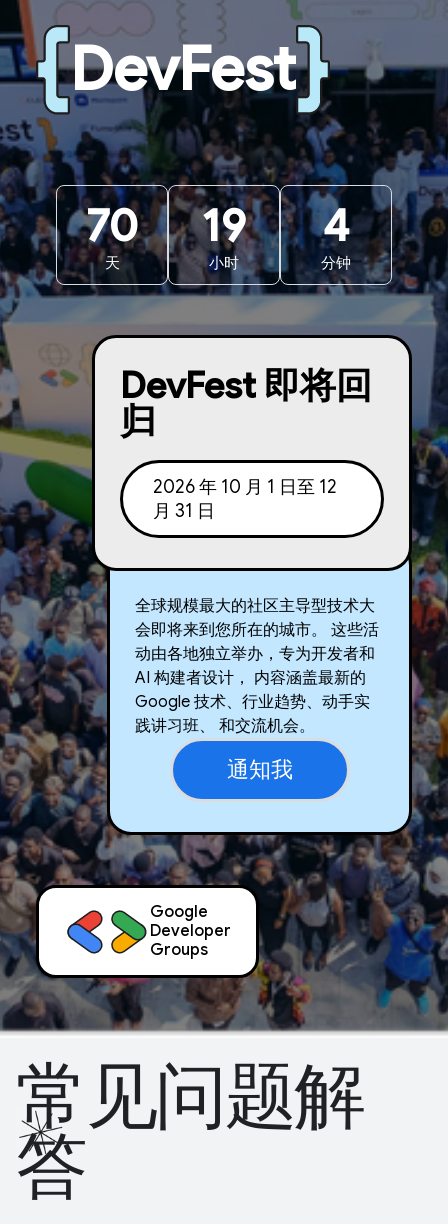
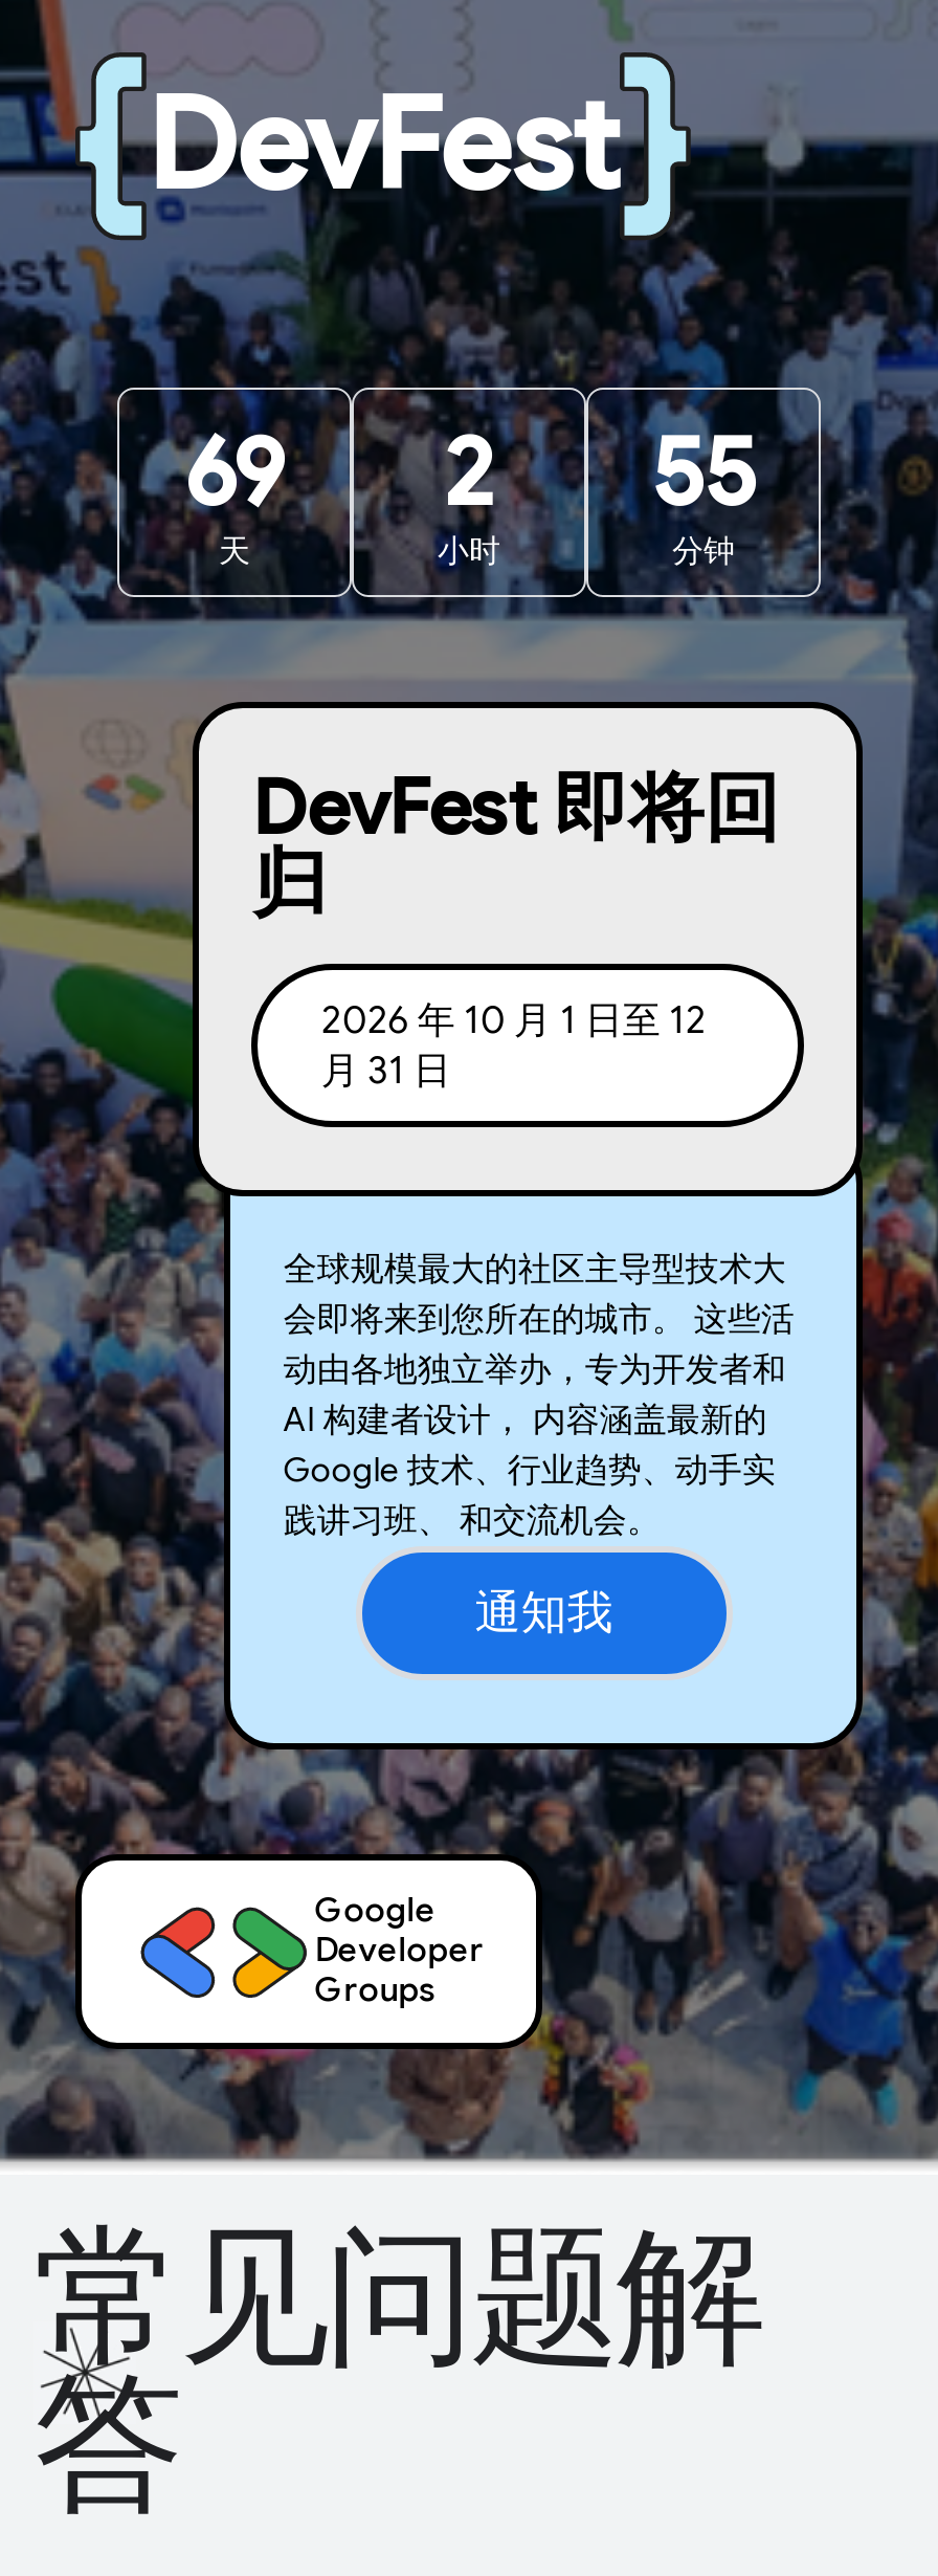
[86,197,138,253] 70 -> [184,414,285,531] 69
[202,197,246,253] 19 -> [444,414,494,531] 2
[323,197,349,253] 4 -> [651,414,756,531] 55

